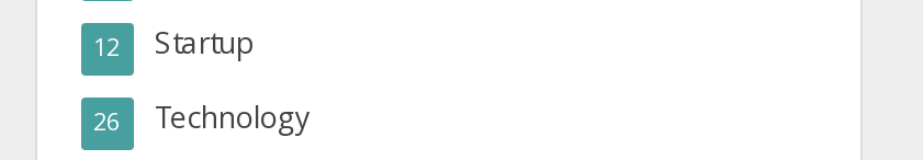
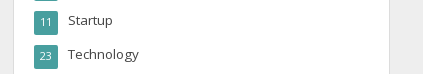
[93,23,254,63] 12 Startup -> [39,11,112,29] 11 Startup
[93,98,311,137] 26 Technology -> [39,45,138,63] 23 Technology

